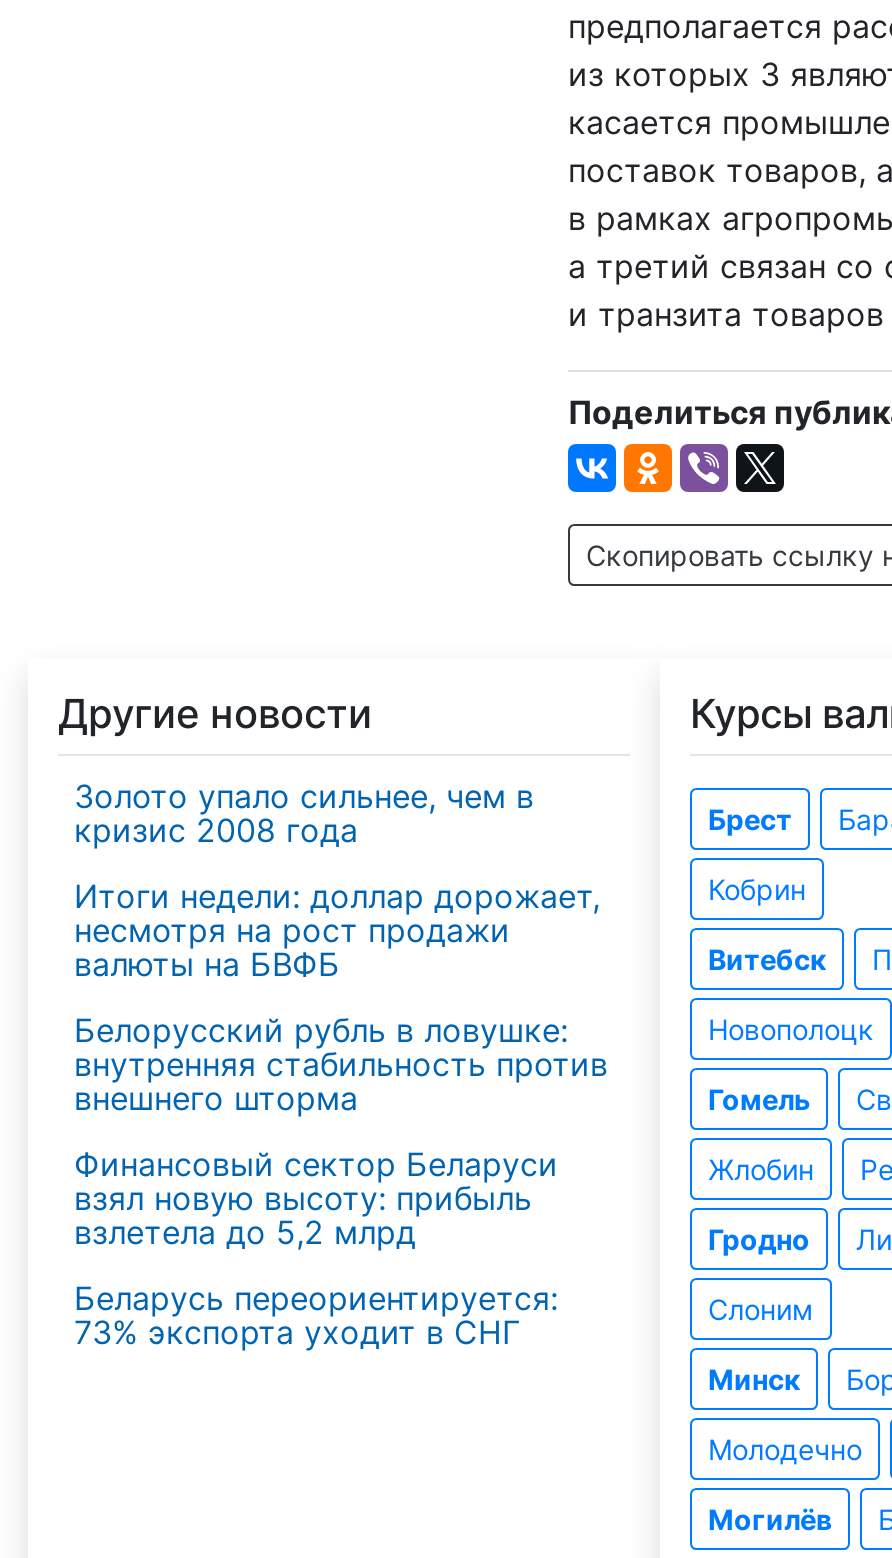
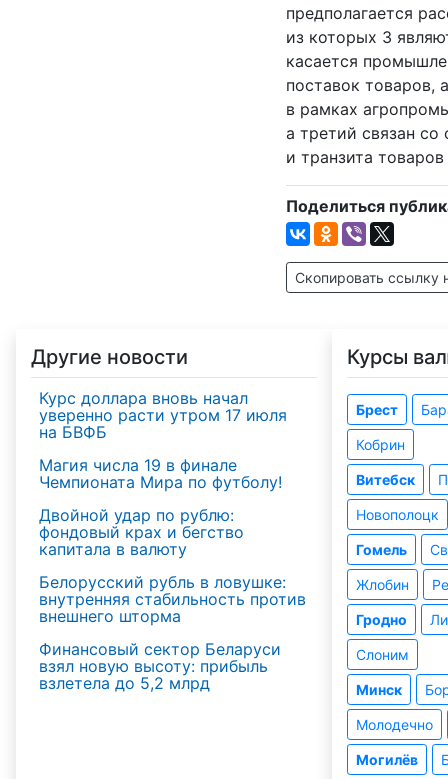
[74,776,600,984] Золото упало сильнее, чем в | кризис 2008 года | Итоги недели: доллар дорожает, | несмотря на рост продажи | валюты на БВФБ -> [39,388,287,559] Курс доллара вновь начал | уверенно расти утром 17 июля | на БВФБ | Магия числа 19 в финале | Чемпионата Мира по футболу! | Двойной удар по рублю: | фондовый крах и бегство | капитала в валюту
moved [74,1010,608,1252] -> [39,572,306,693]: Белорусский рубль в ловушке: | внутренняя стабильность против | внешнего шторма | Финансовый сектор Беларуси | взял новую высоту: прибыль | взлетела до 5,2 млрд
[74,1278,558,1352] Беларусь переориентируется: | 73% экспорта уходит в СНГ -> none

